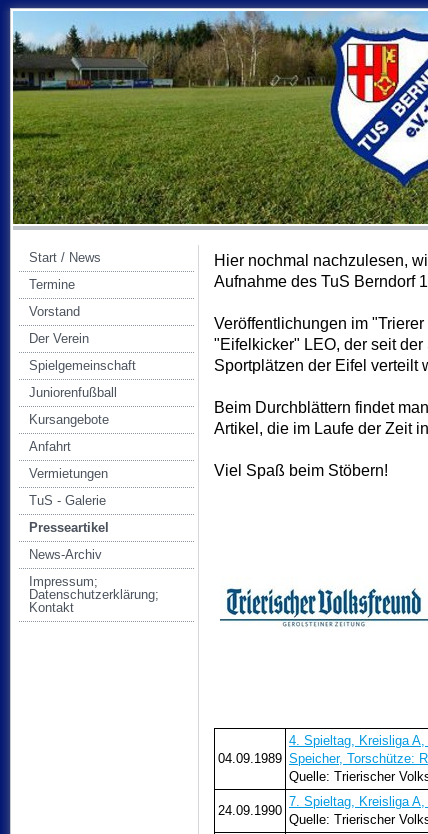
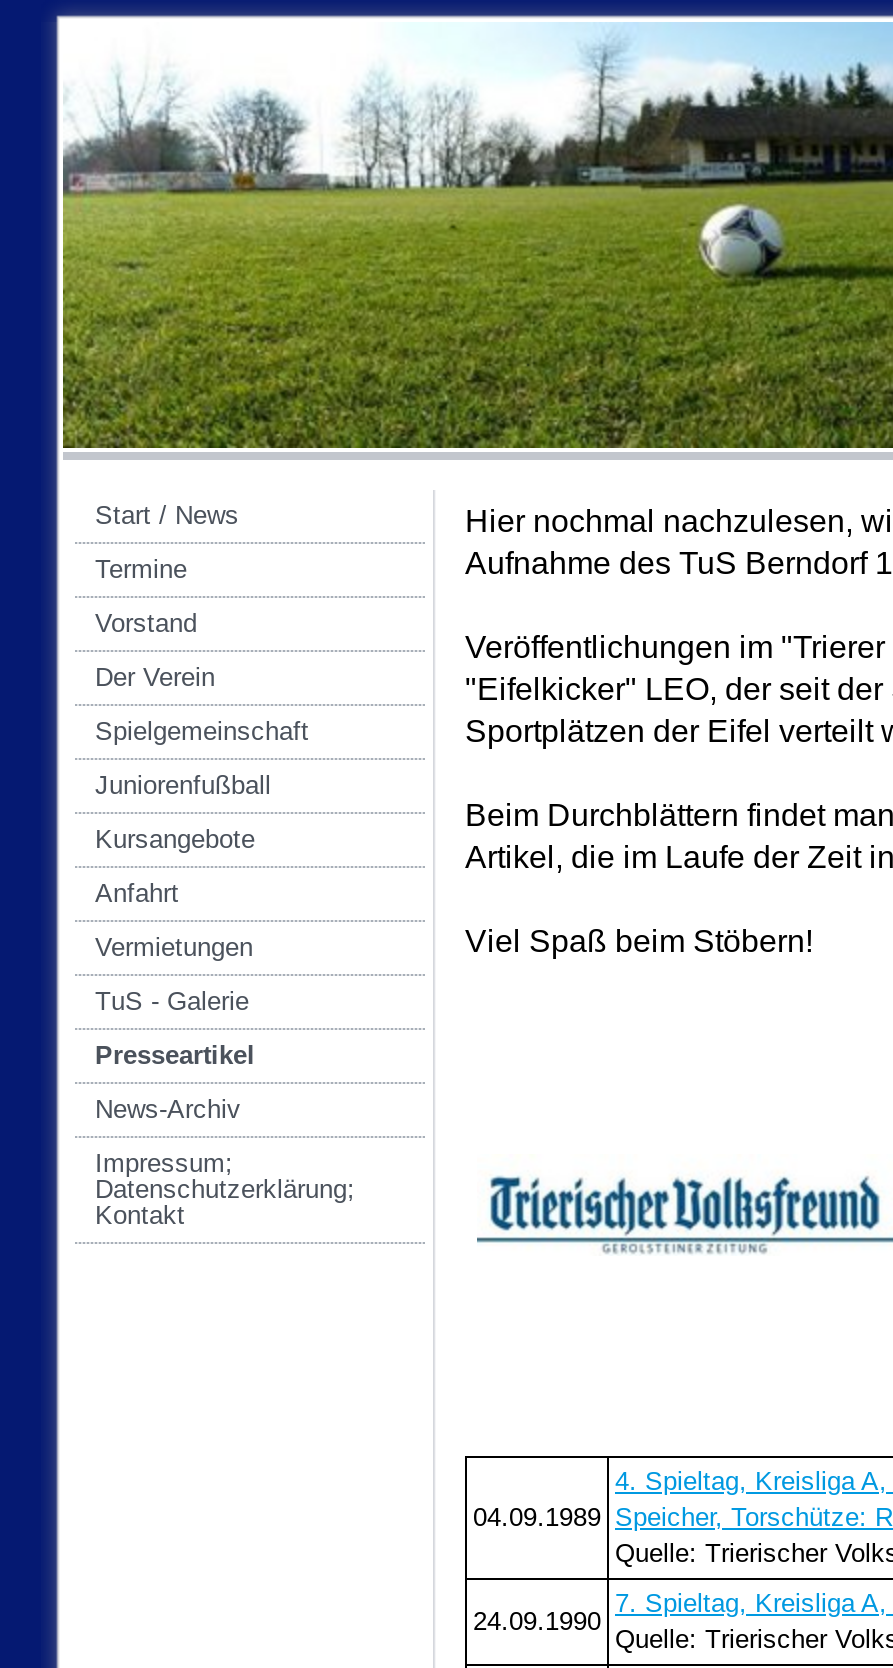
[12,11,425,224] [image] -> [61,22,887,448] [image]

